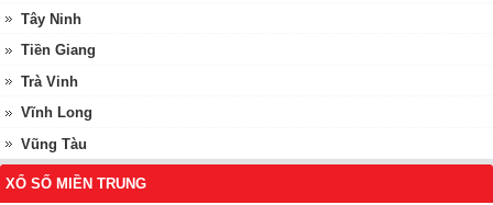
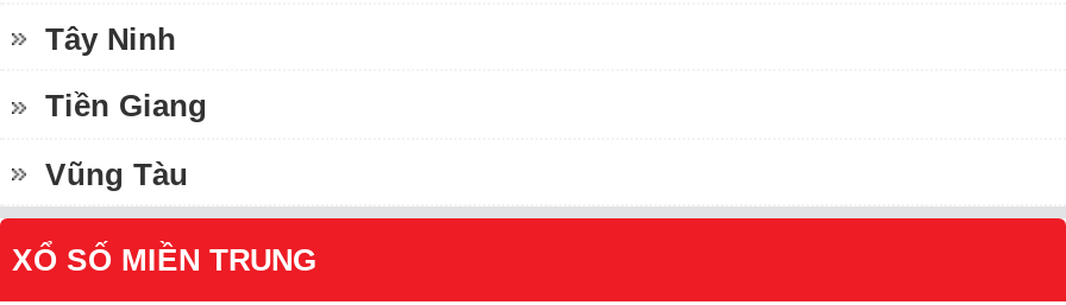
[21,73,92,121] Trà Vinh | Vĩnh Long -> none

